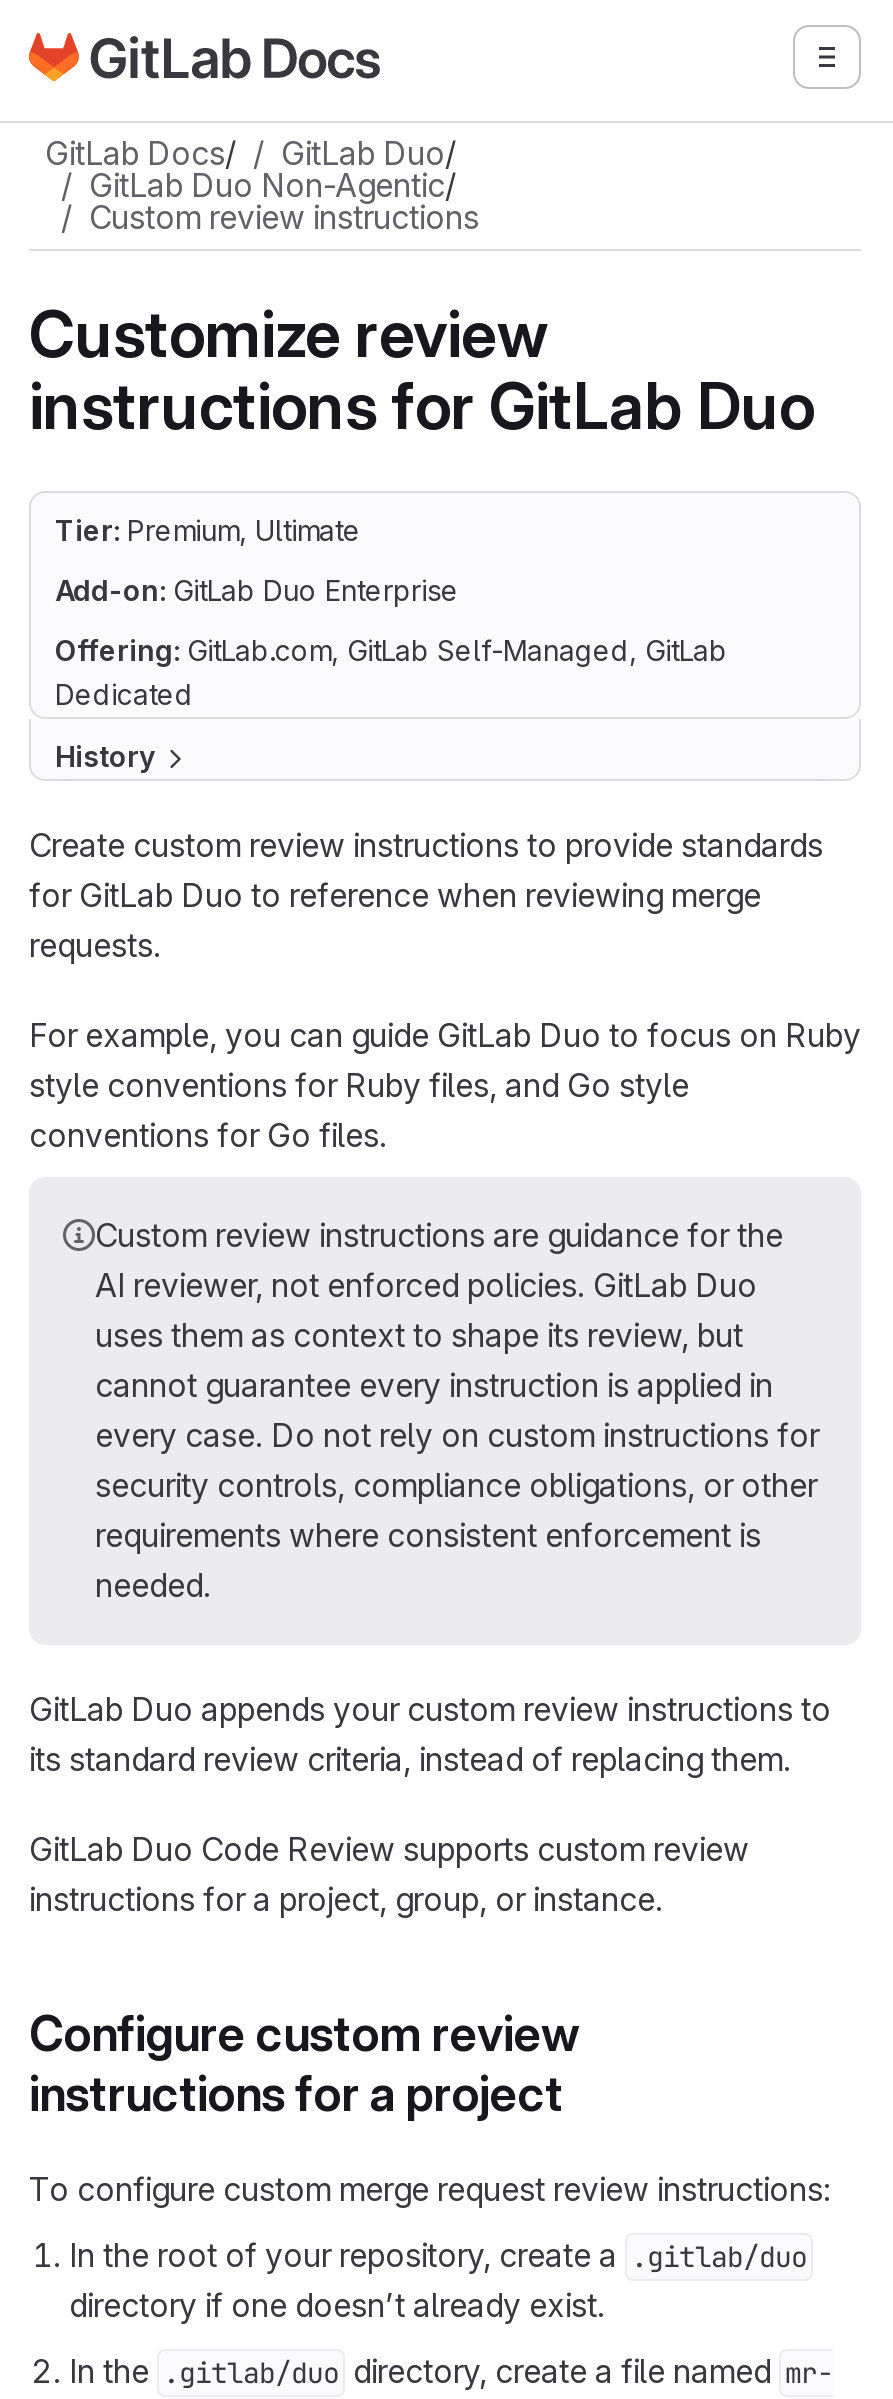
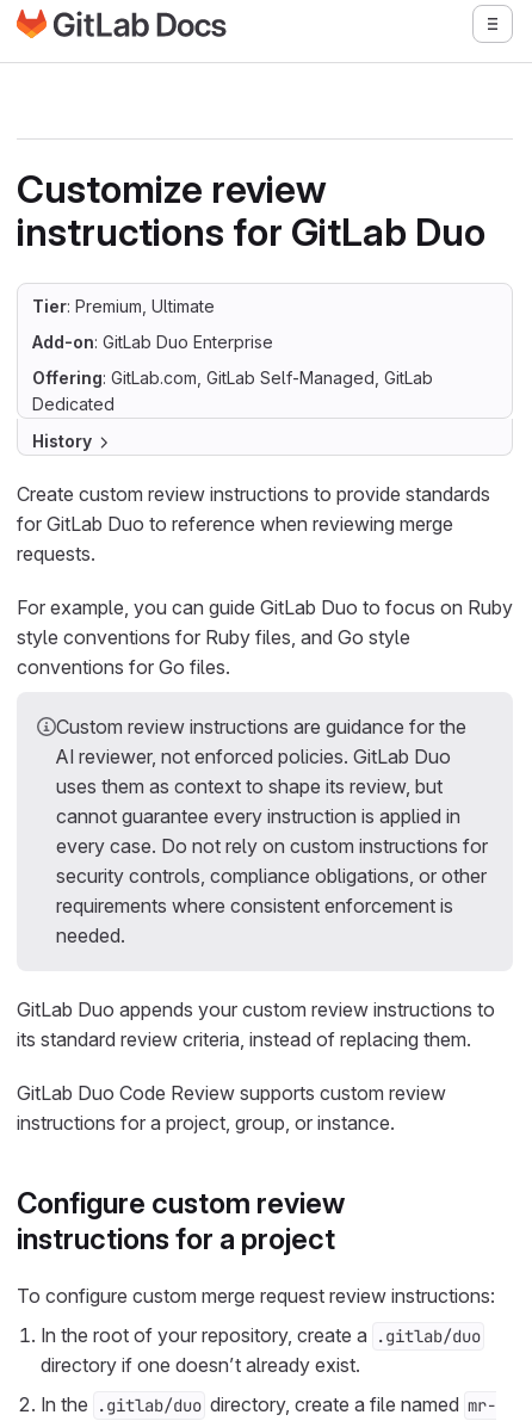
[45,133,479,237] GitLab Docs/ | GitLab Duo/ | GitLab Duo Non-Agentic/ | Custom review instructions -> none

